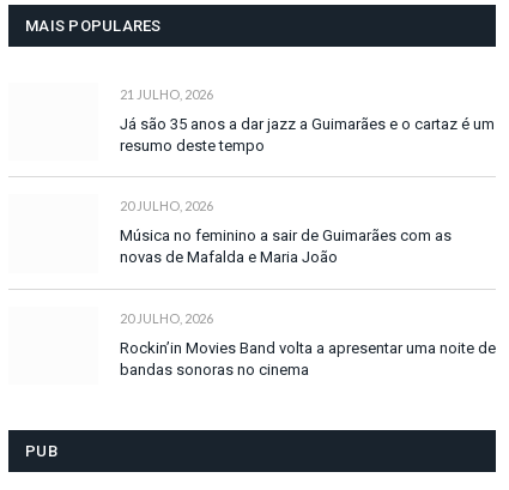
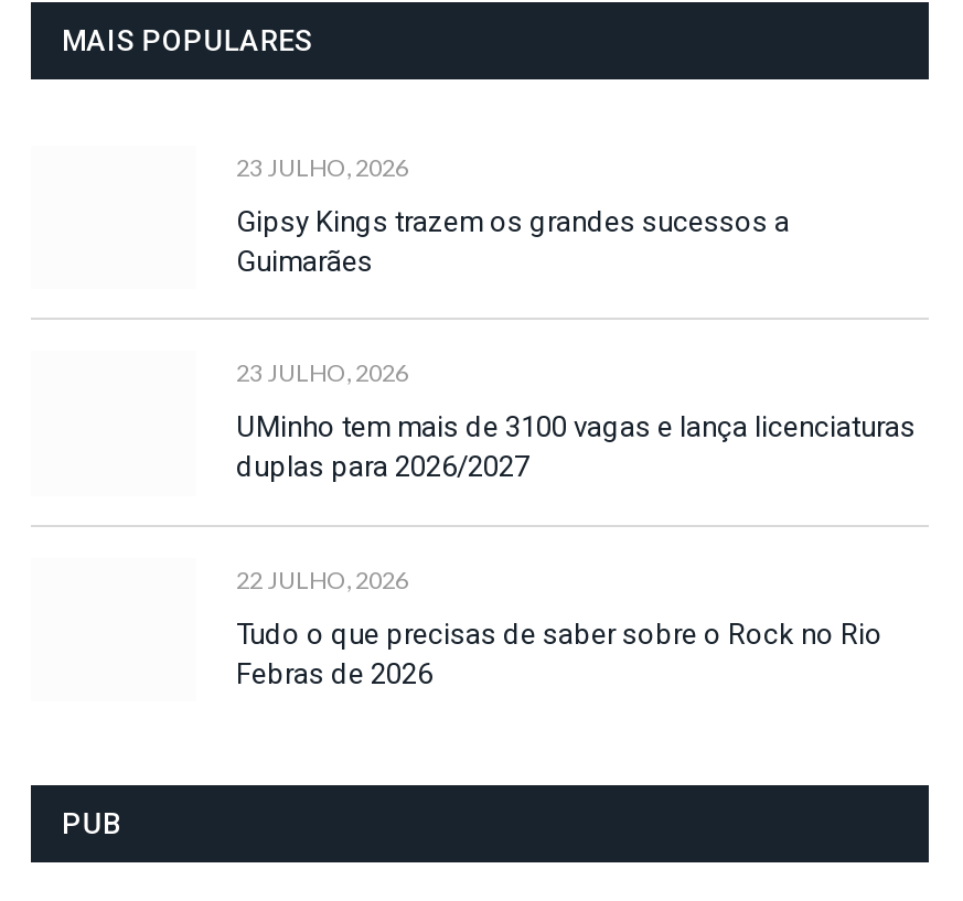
[120,86,213,102] 21 JULHO, 2026 -> [236,152,408,181] 23 JULHO, 2026
[120,115,495,155] Já são 35 anos a dar jazz a Guimarães e o cartaz é um | resumo deste tempo -> [236,205,790,278] Gipsy Kings trazem os grandes sucessos a | Guimarães
[120,198,213,213] 20 JULHO, 2026 -> [236,358,408,386] 23 JULHO, 2026
[120,227,452,266] Música no feminino a sair de Guimarães com as | novas de Mafalda e Maria João -> [236,411,916,483] UMinho tem mais de 3100 vagas e lança licenciaturas | duplas para 2026/2027
[120,310,213,325] 20 JULHO, 2026 -> [236,564,408,592] 22 JULHO, 2026
[120,338,496,378] Rockin’in Movies Band volta a apresentar uma noite de | bandas sonoras no cinema -> [236,616,882,689] Tudo o que precisas de saber sobre o Rock no Rio | Febras de 2026

